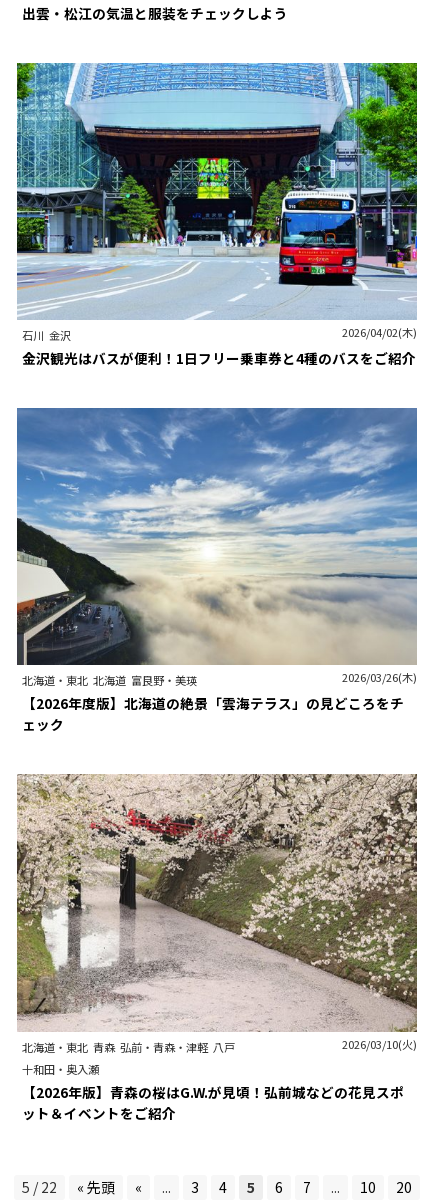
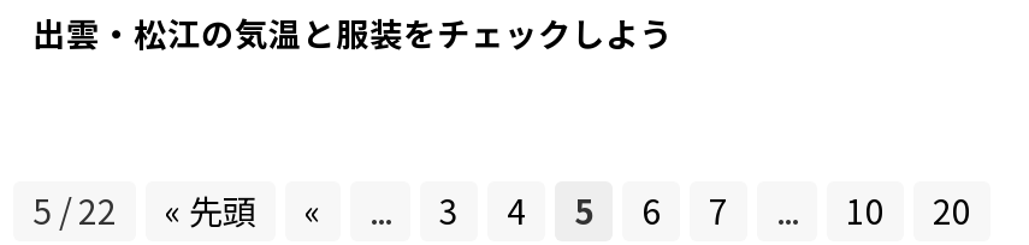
[16,62,418,368] [image] | 石川 金沢 | 2026/04/02(木) | 金沢観光はバスが便利！1日フリー乗車券と4種のバスをご紹介 -> none
[16,407,418,734] [image] | 北海道・東北 北海道 富良野・美瑛 | 2026/03/26(木) | 【2026年度版】北海道の絶景「雲海テラス」の見どころをチ | ェック -> none
[16,773,418,1123] [image] | 2026/03/10(火) | 【2026年版】青森の桜はG.W.が見頃！弘前城などの花見スポ | ット＆イベントをご紹介 -> none
[22,1039,235,1077] 北海道・東北 青森 弘前・青森・津軽 八戸 | 十和田・奥入瀬 -> none

